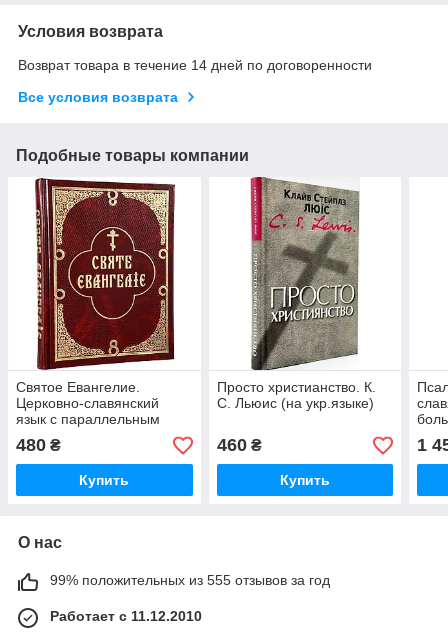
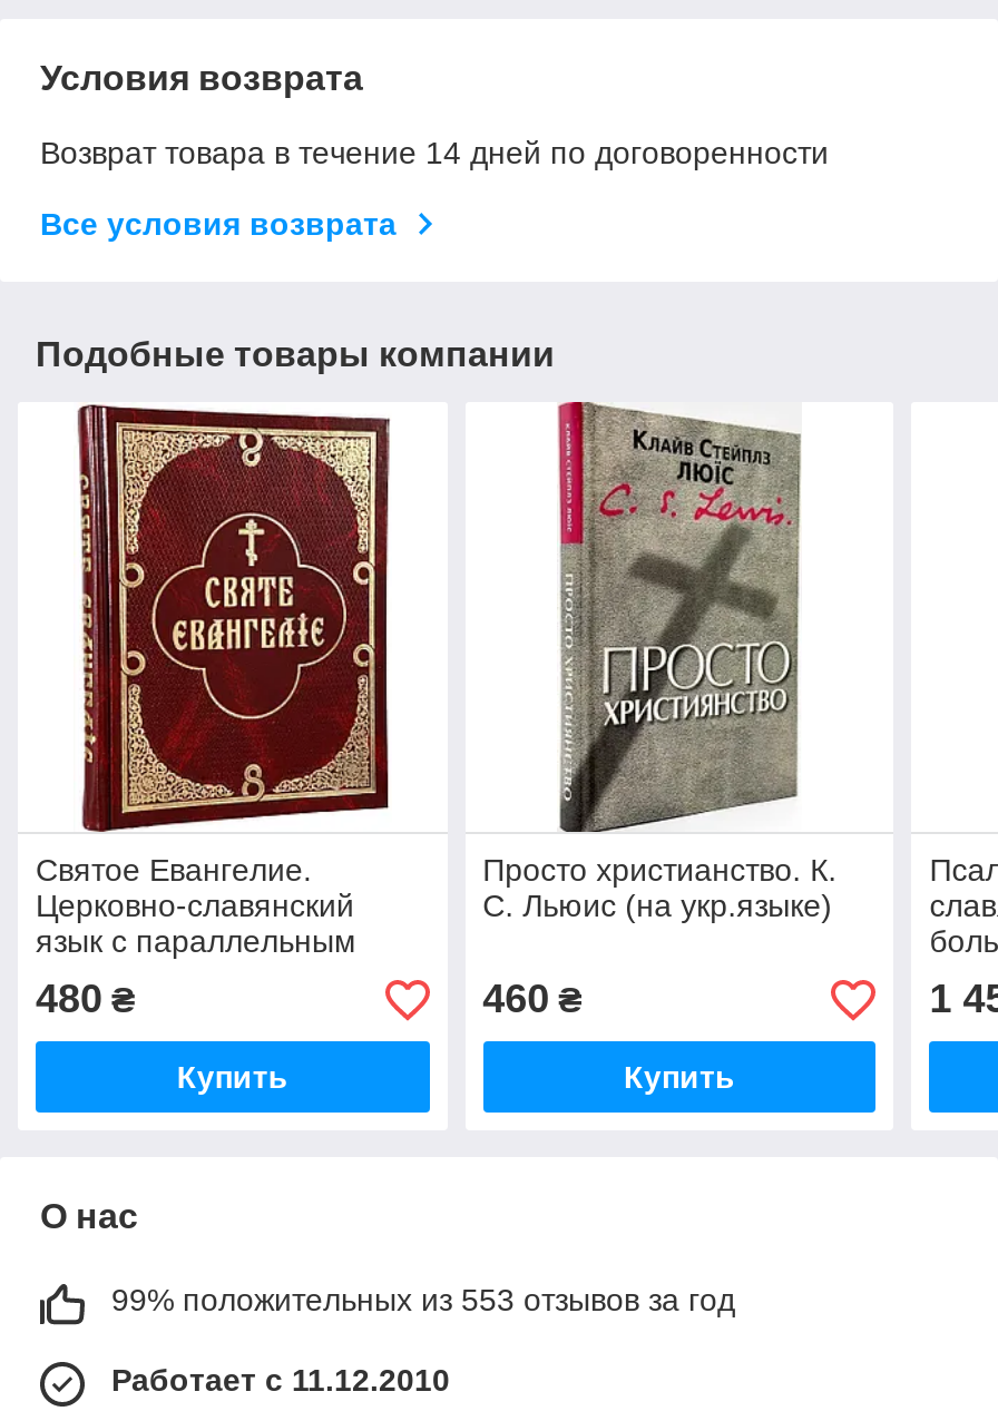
[50,572,330,588] 99% положительных из 555 отзывов за год -> [111,1282,735,1317] 99% положительных из 553 отзывов за год

